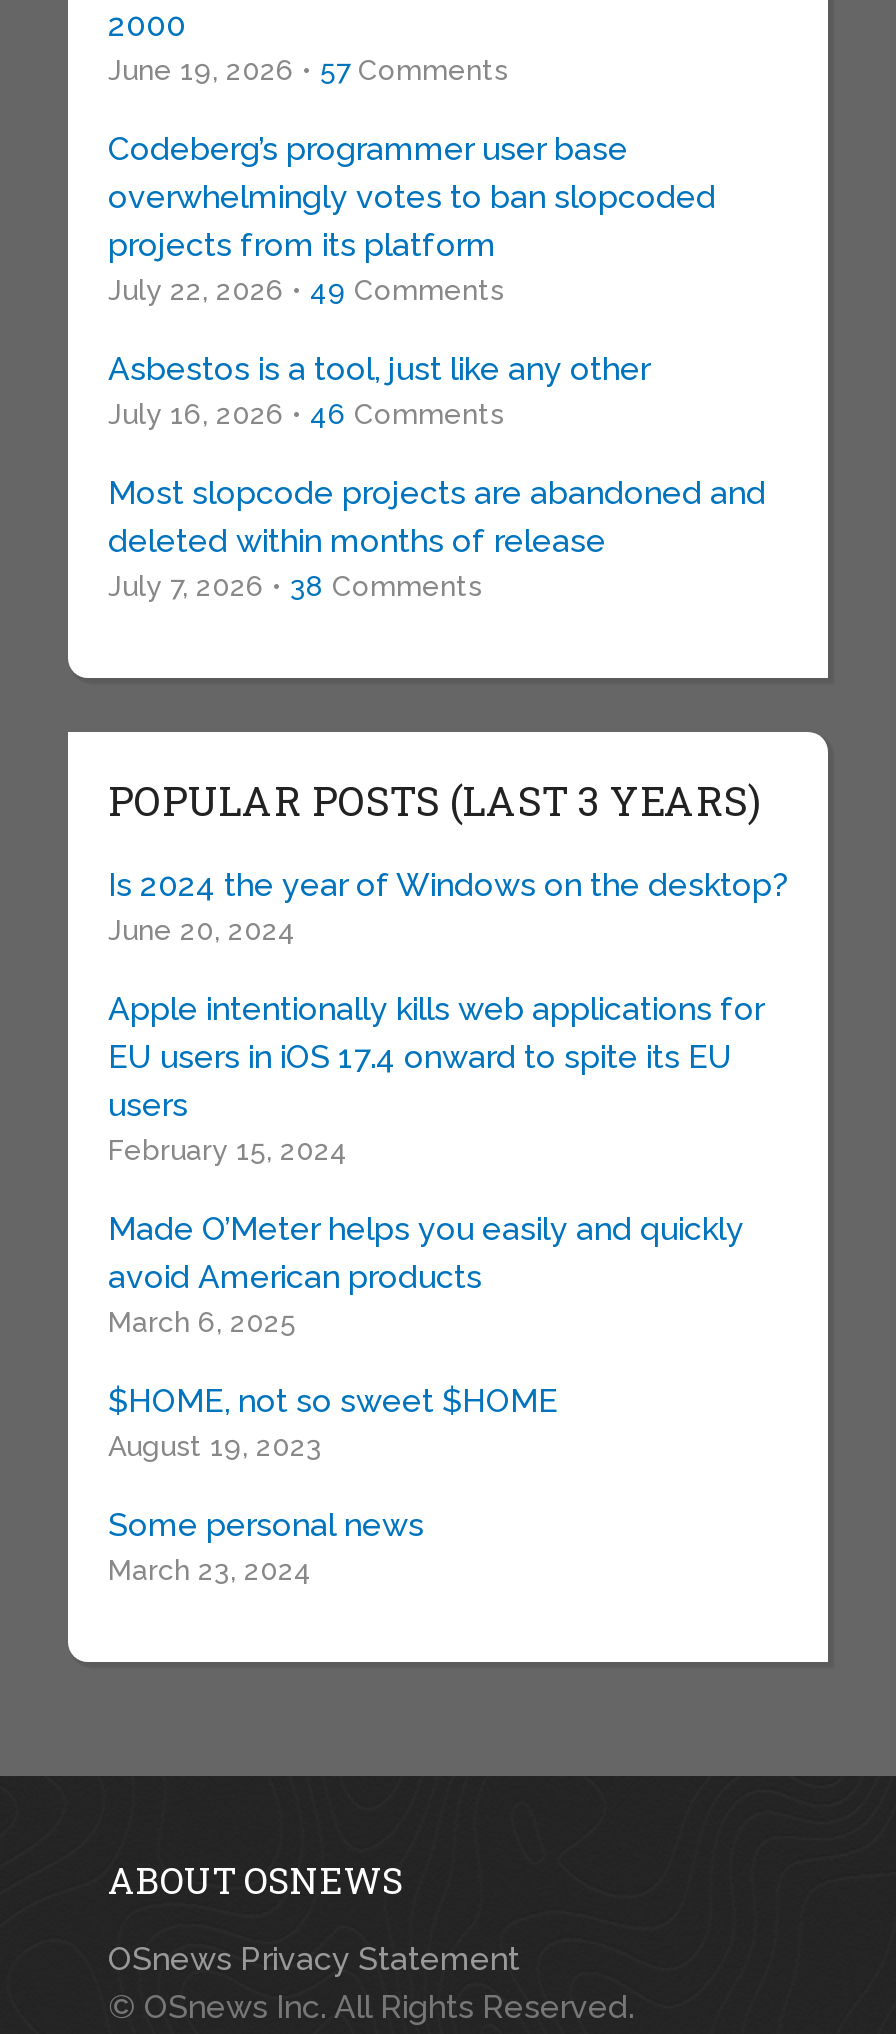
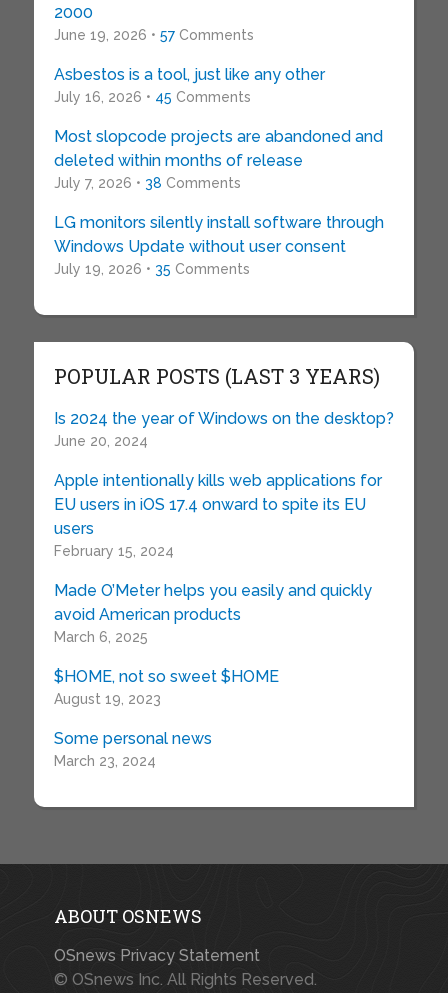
[108,130,716,306] Codeberg’s programmer user base | overwhelmingly votes to ban slopcoded | projects from its platform | July 22, 2026 • 49 Comments -> none
moved [108,350,650,388] -> [54,65,325,84]: Asbestos is a tool, just like any other
[108,398,504,430] July 16, 2026 • 46 Comments -> [54,89,251,105] July 16, 2026 • 45 Comments
moved [108,474,766,602] -> [54,127,383,191]: Most slopcode projects are abandoned and | deleted within months of release | July 7, 2026 • 38 Comments
none -> [54,213,384,277] LG monitors silently install software through | Windows Update without user consent | July 19, 2026 • 35 Comments

